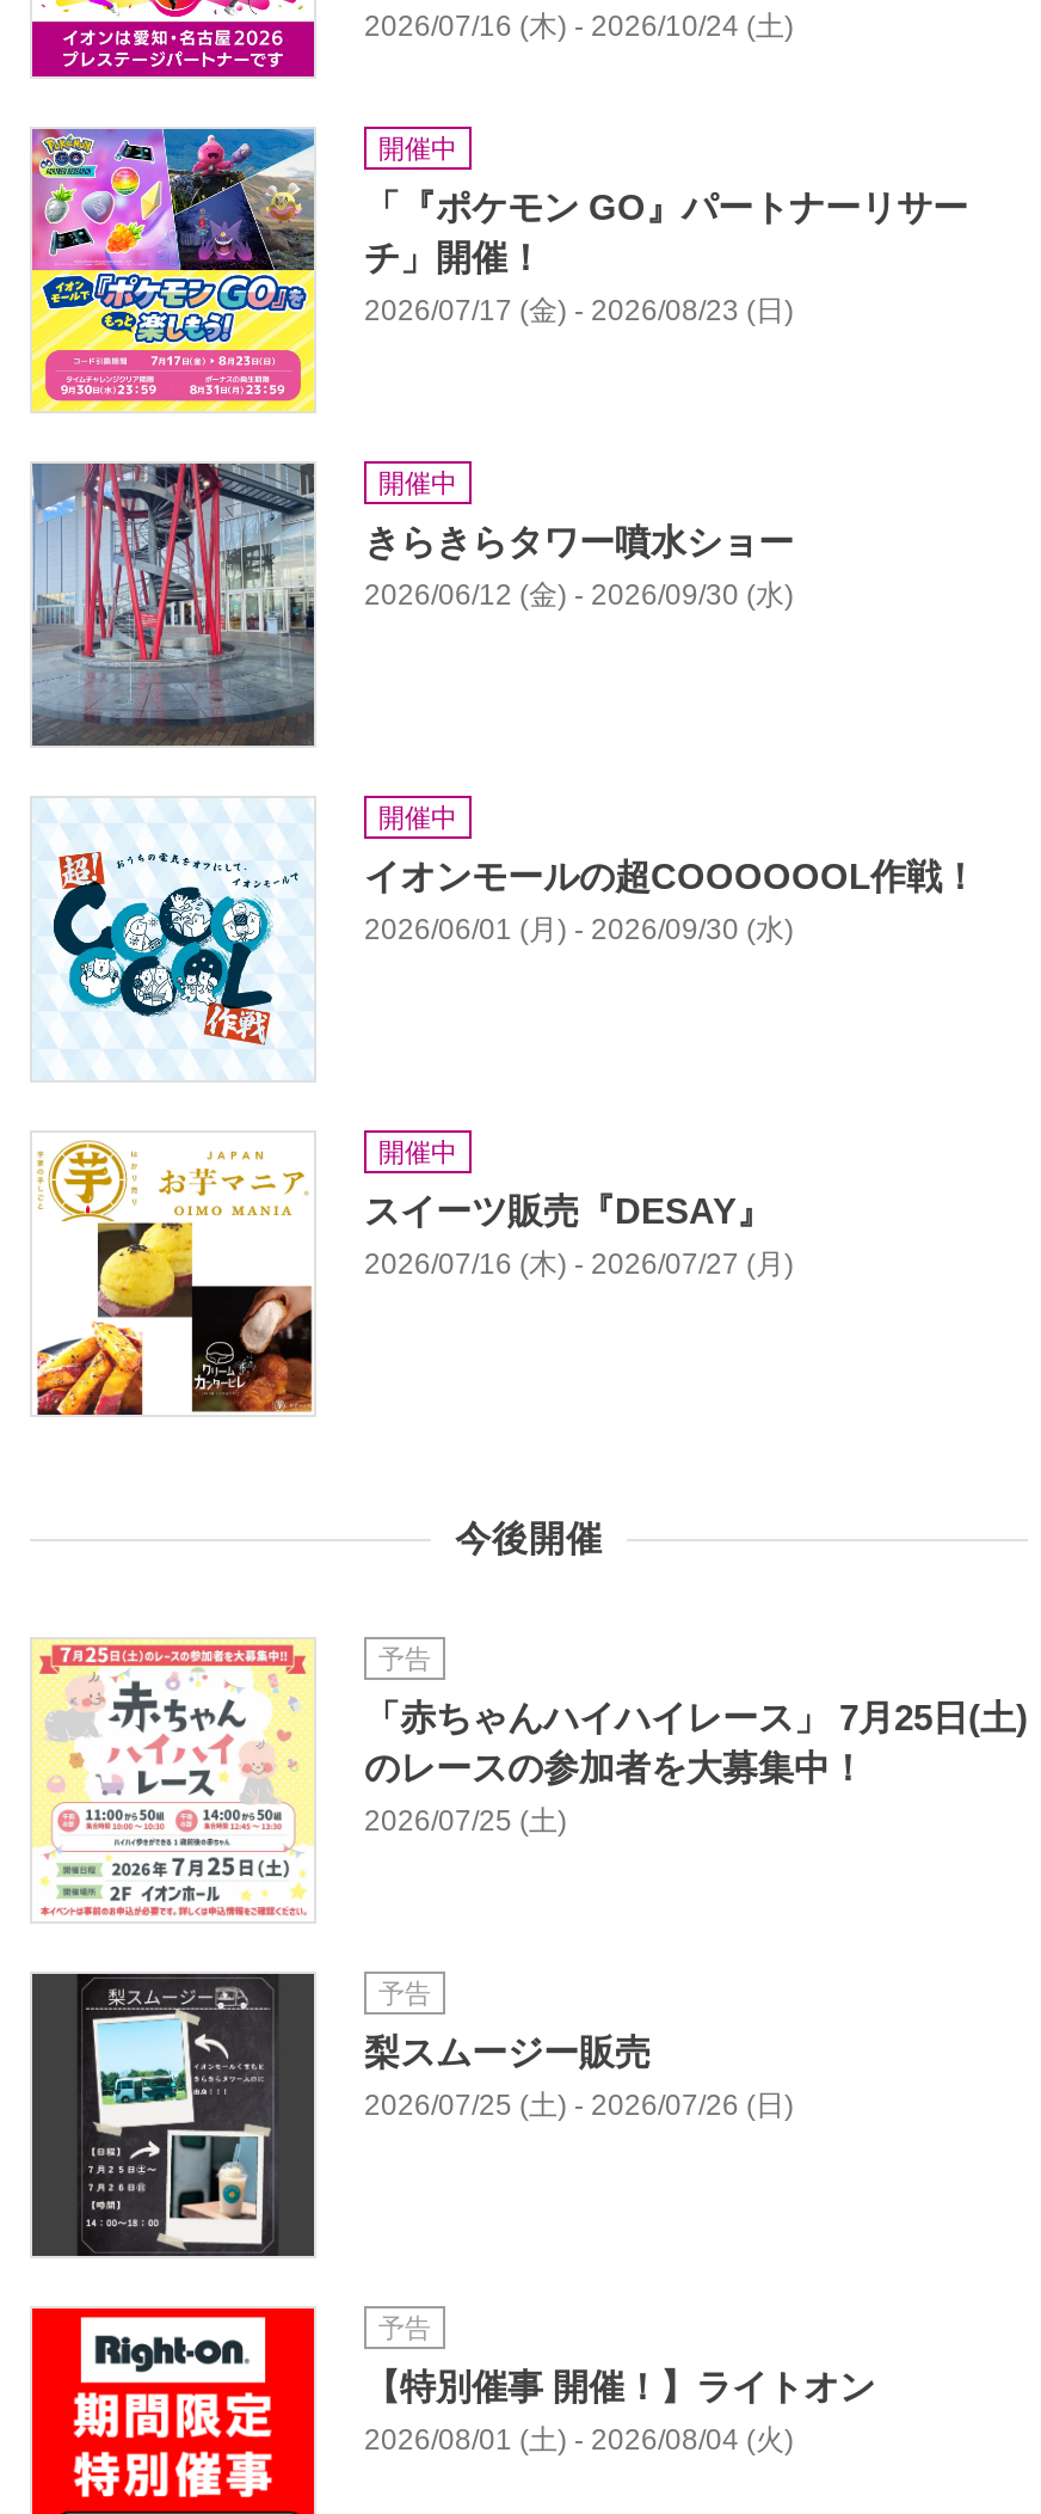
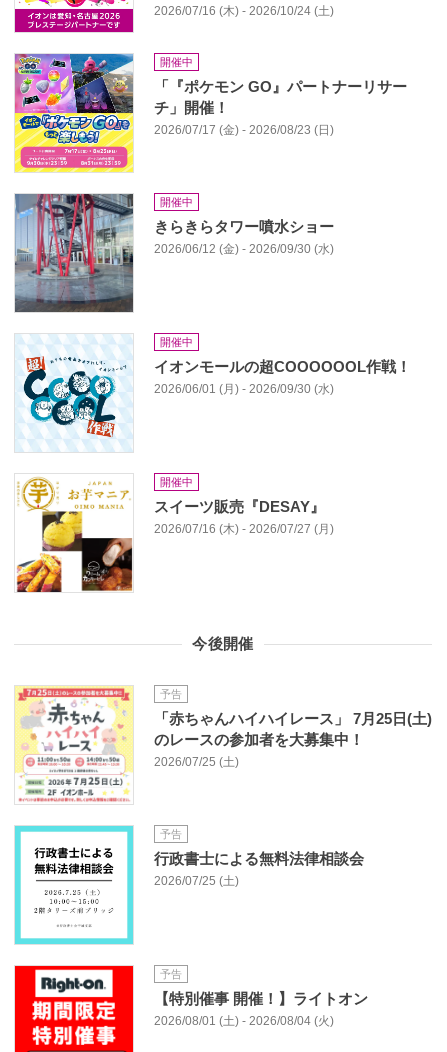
[30,1972,794,2258] [image] | 梨スムージー販売 | 2026/07/25 (土) - 2026/07/26 (日) -> [14,825,364,945] [image] | 行政書士による無料法律相談会 | 2026/07/25 (土)

